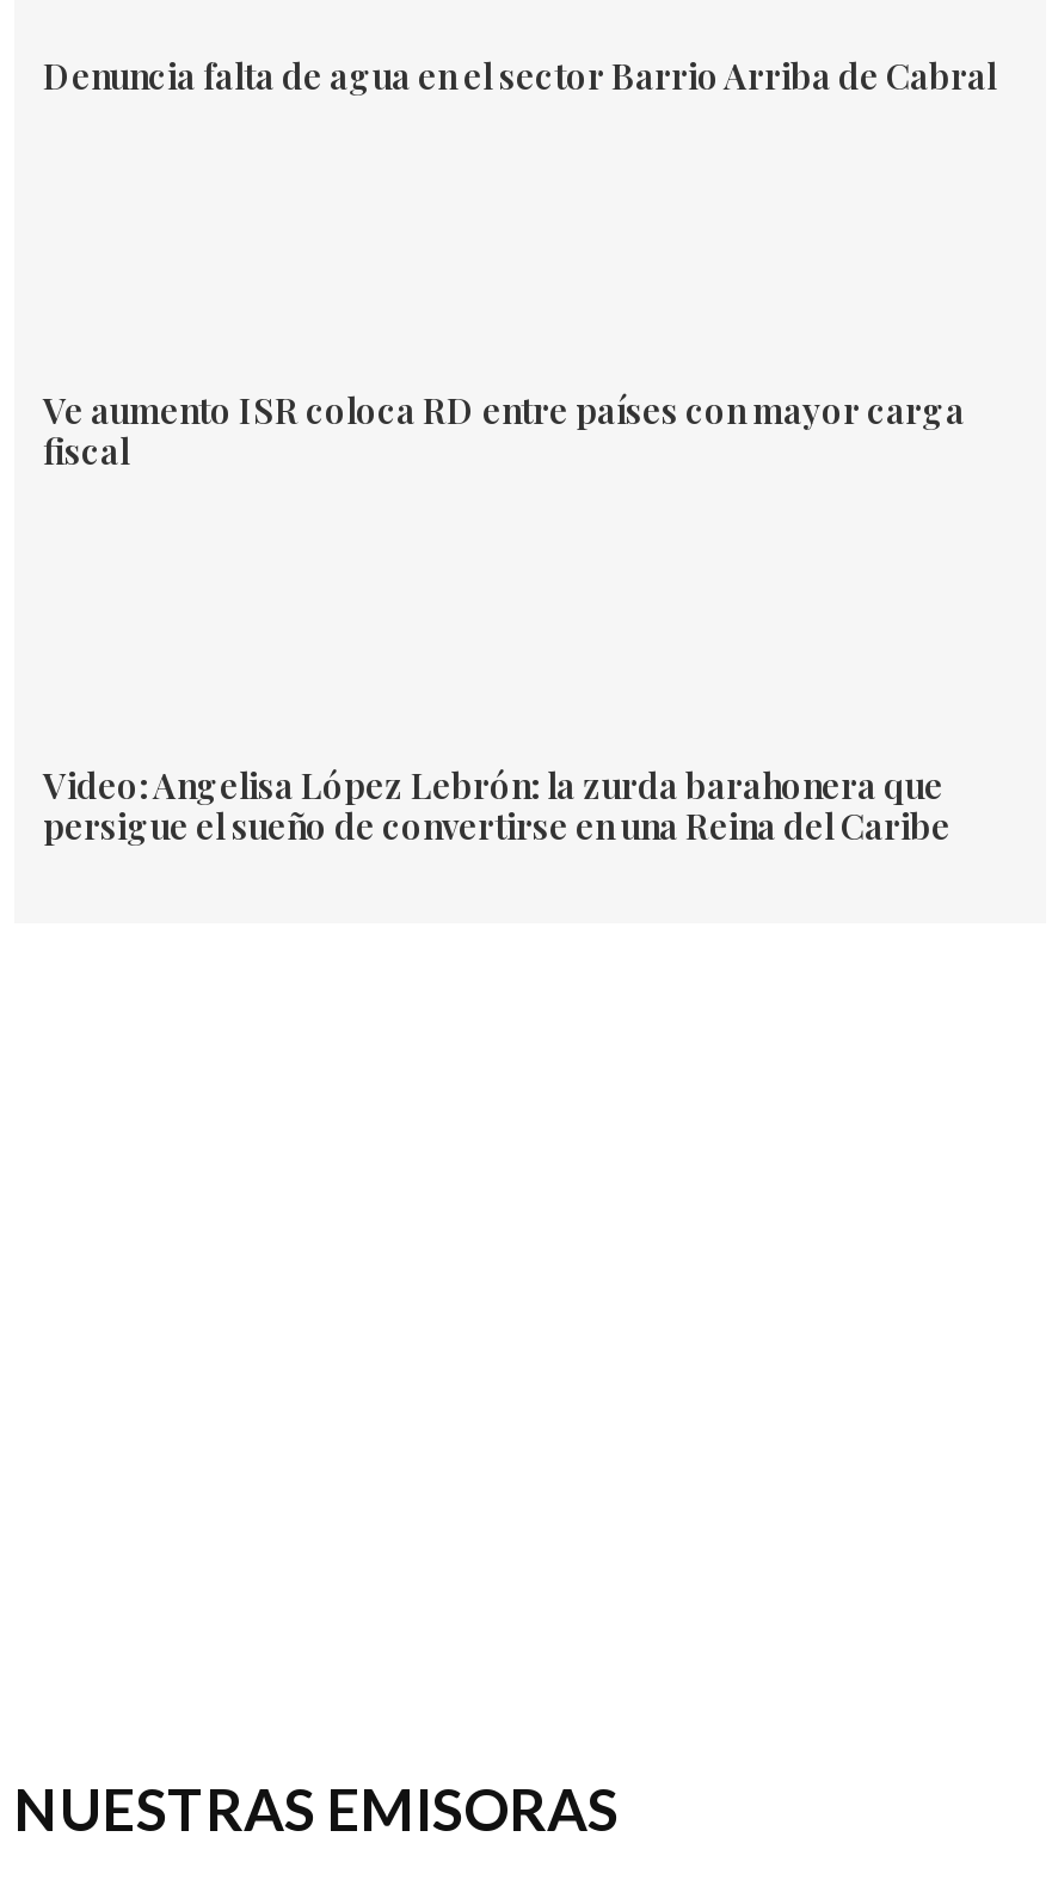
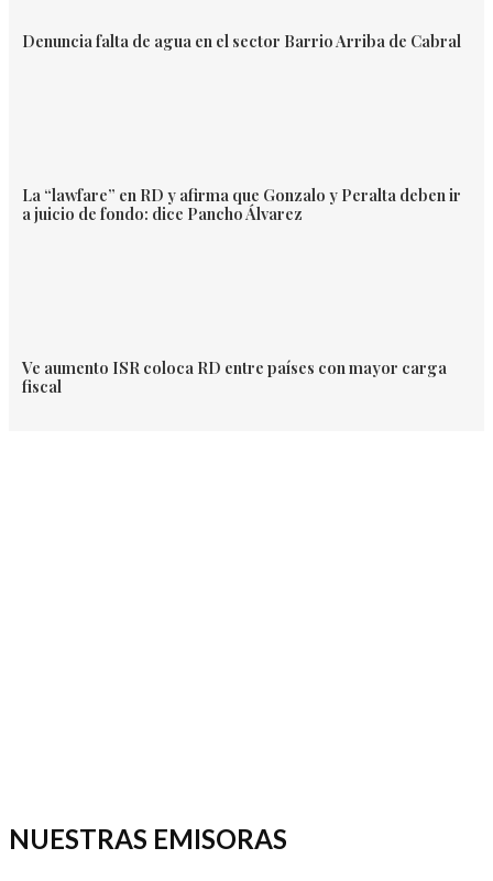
none -> [22,184,461,224] La “lawfare” en RD y afirma que Gonzalo y Peralta deben ir | a juicio de fondo: dice Pancho Álvarez
moved [43,386,965,474] -> [22,356,447,397]: Ve aumento ISR coloca RD entre países con mayor carga | fiscal
[43,761,951,849] Video: Angelisa López Lebrón: la zurda barahonera que | persigue el sueño de convertirse en una Reina del Caribe -> none

